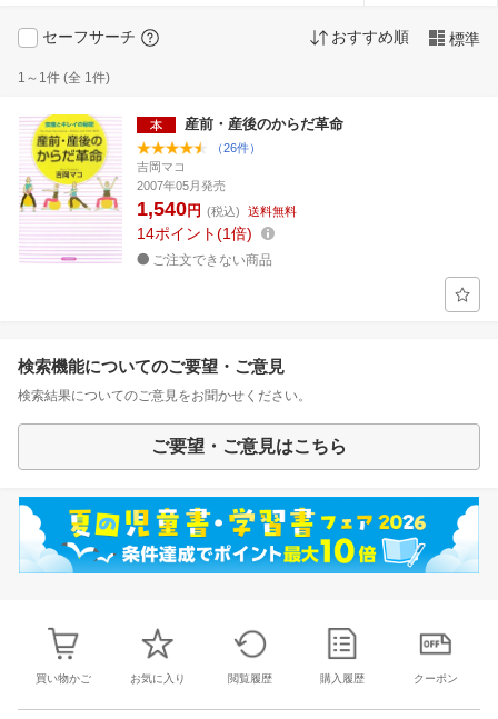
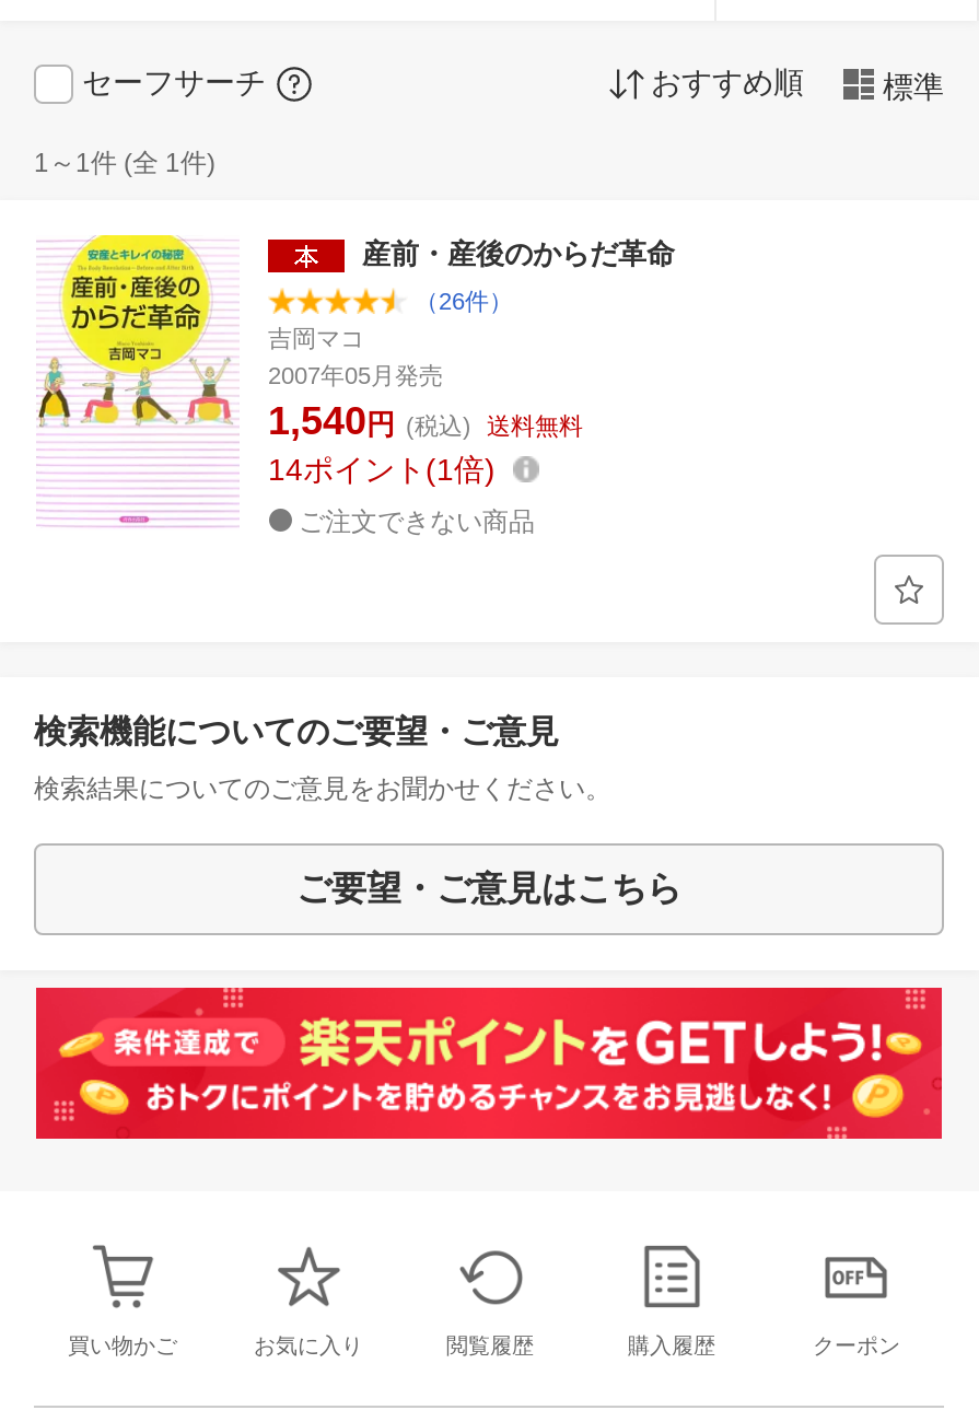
[18,496,480,575] [image] -> [34,986,944,1141] [image]

